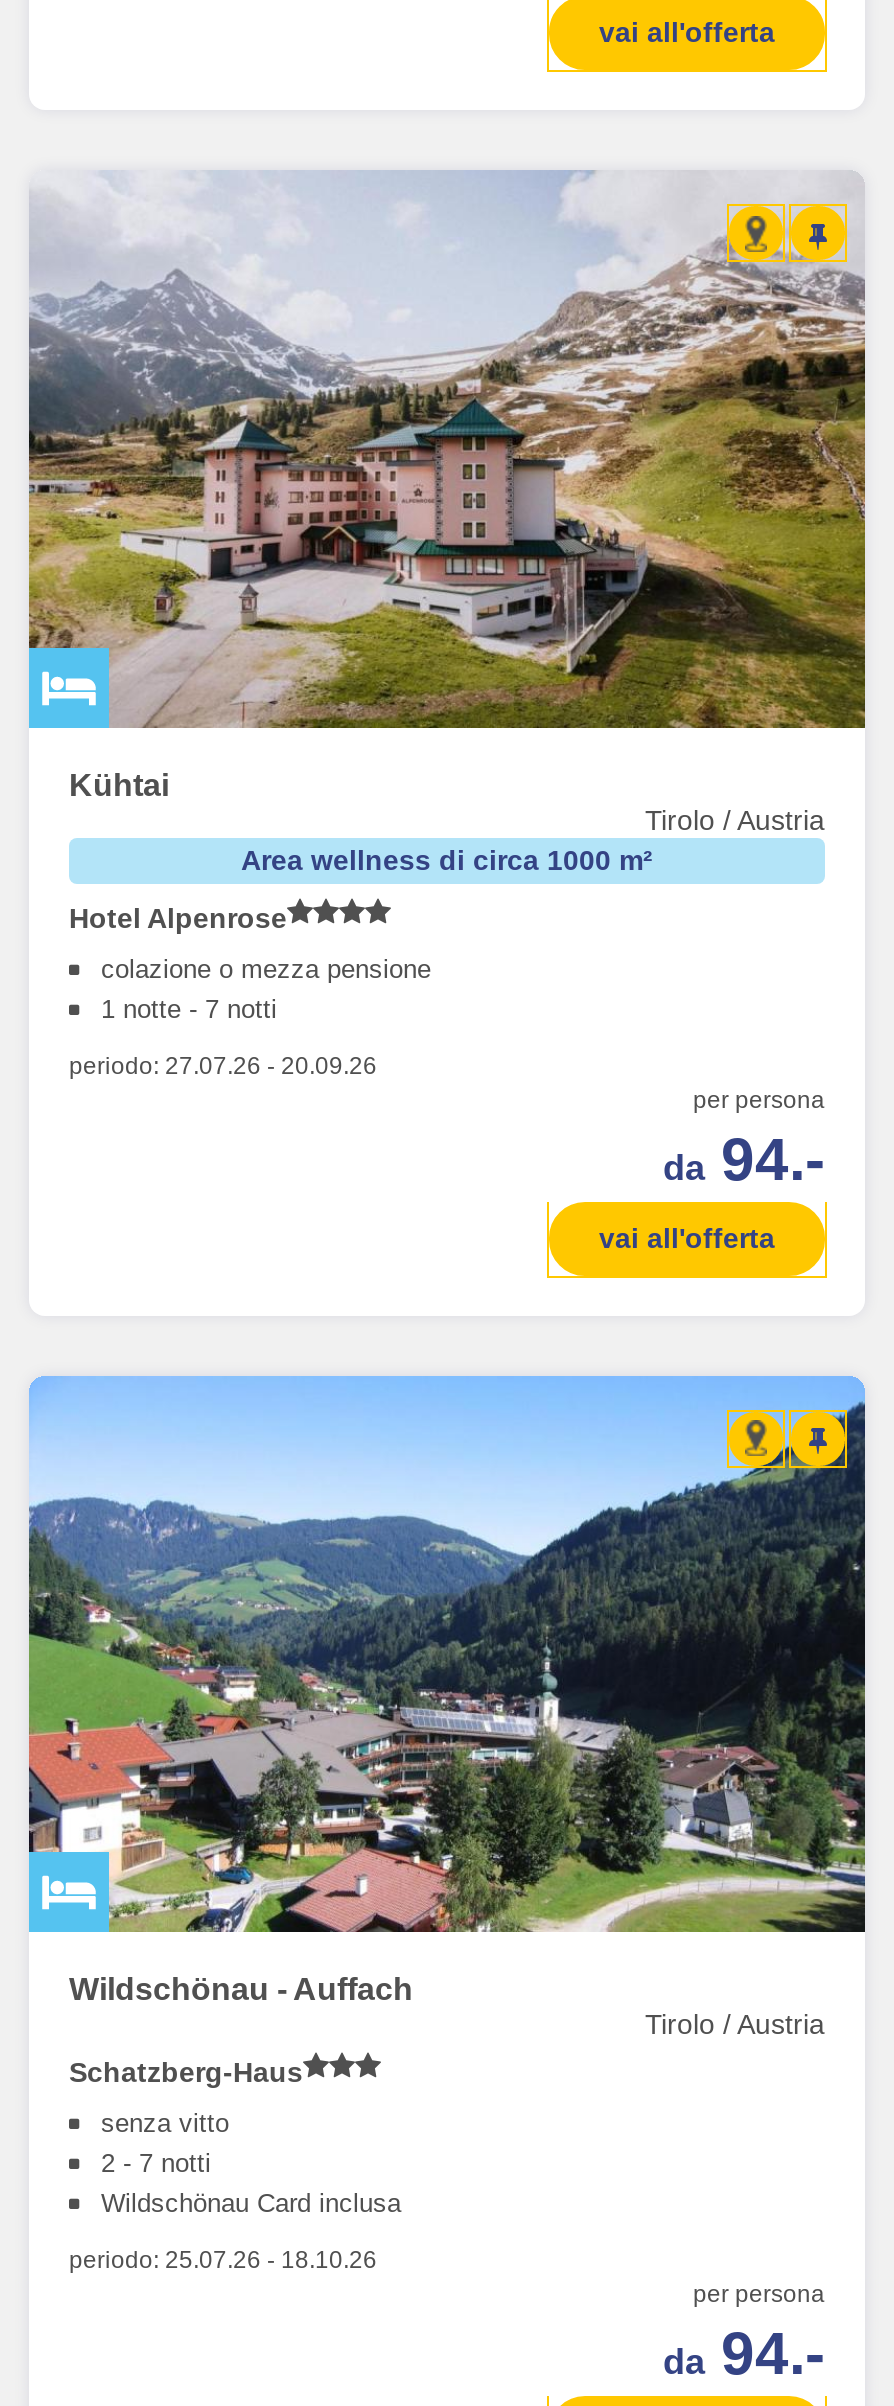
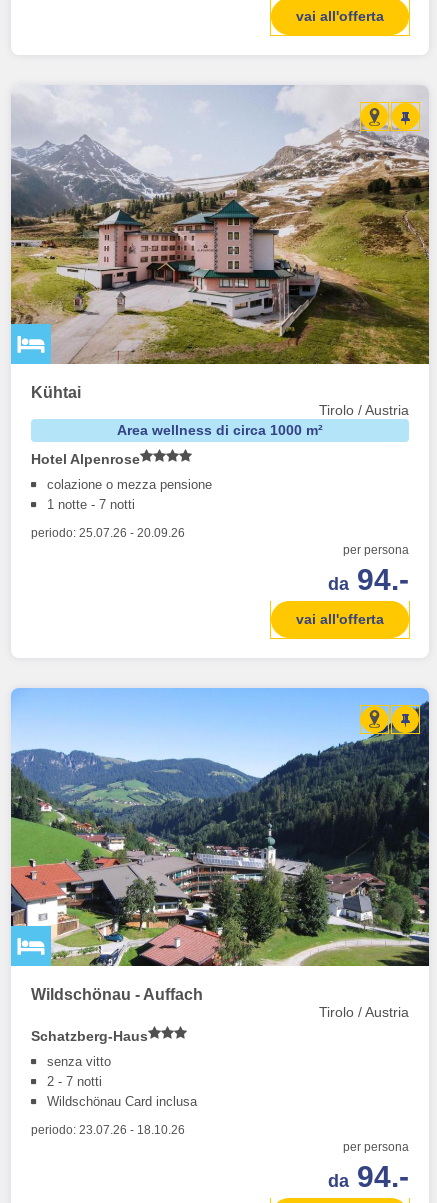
[69,1051,377,1079] periodo: 27.07.26 - 20.09.26 -> [31,526,185,540] periodo: 25.07.26 - 20.09.26
[69,2247,377,2275] periodo: 25.07.26 - 18.10.26 -> [31,1123,185,1137] periodo: 23.07.26 - 18.10.26

